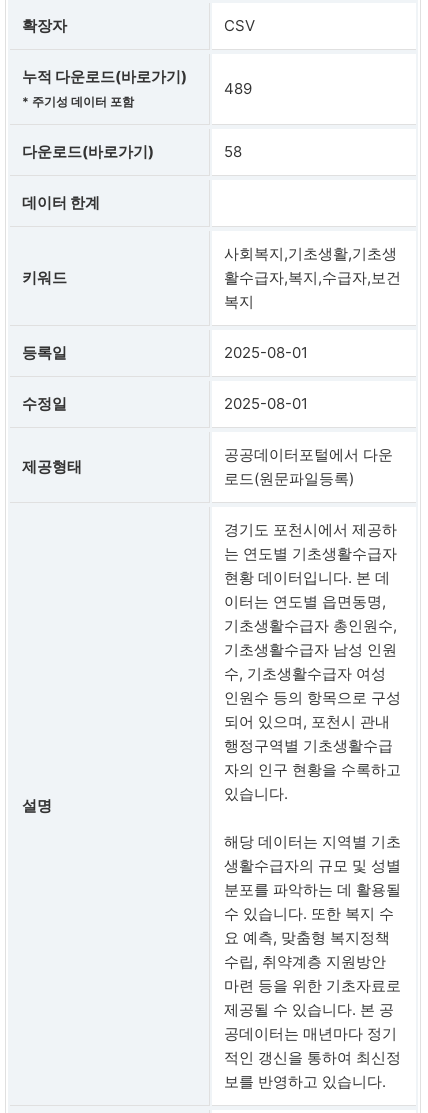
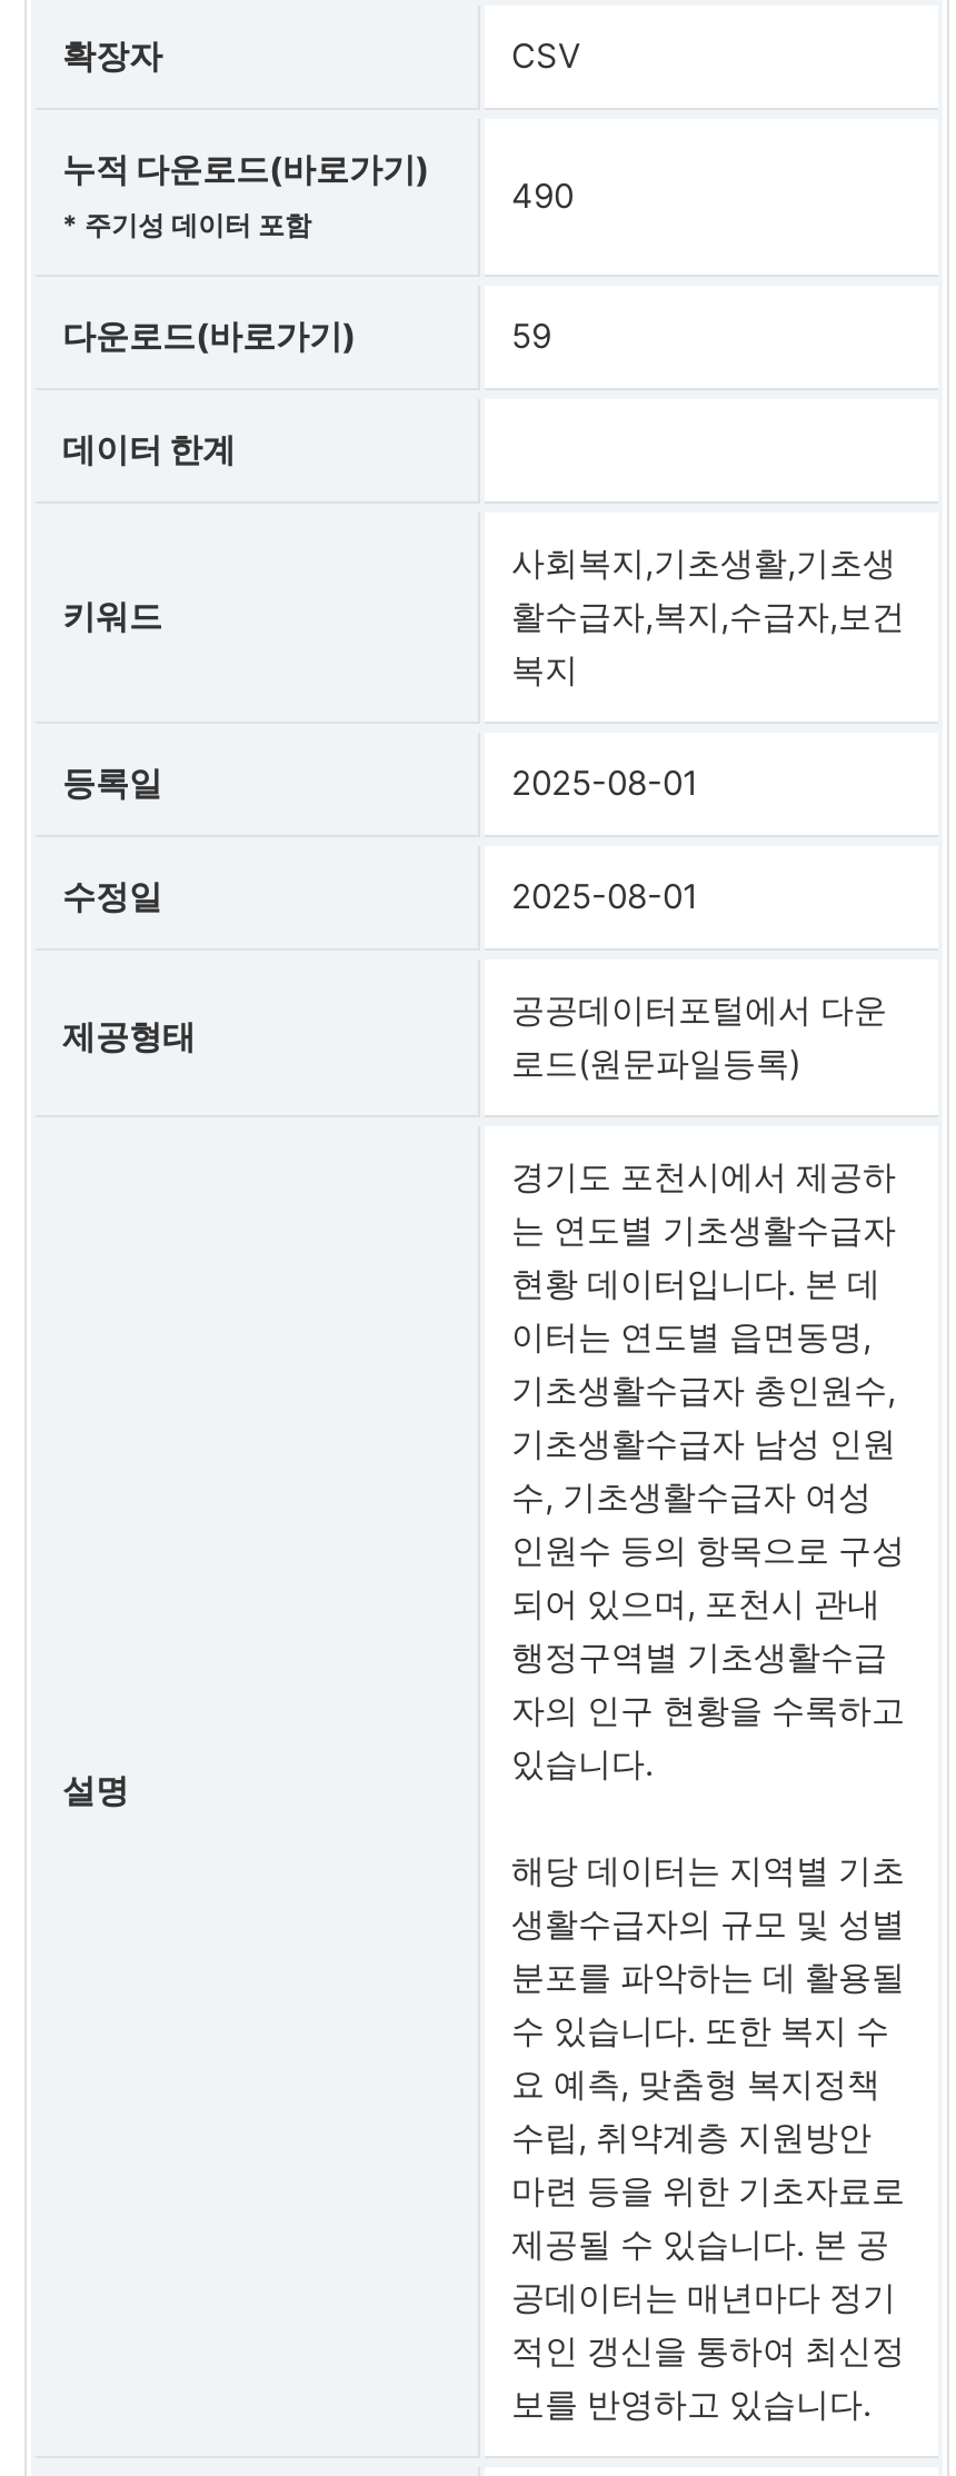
[224,79,252,98] 489 -> [511,175,574,217] 490
[224,142,242,161] 58 -> [511,315,551,357] 59

